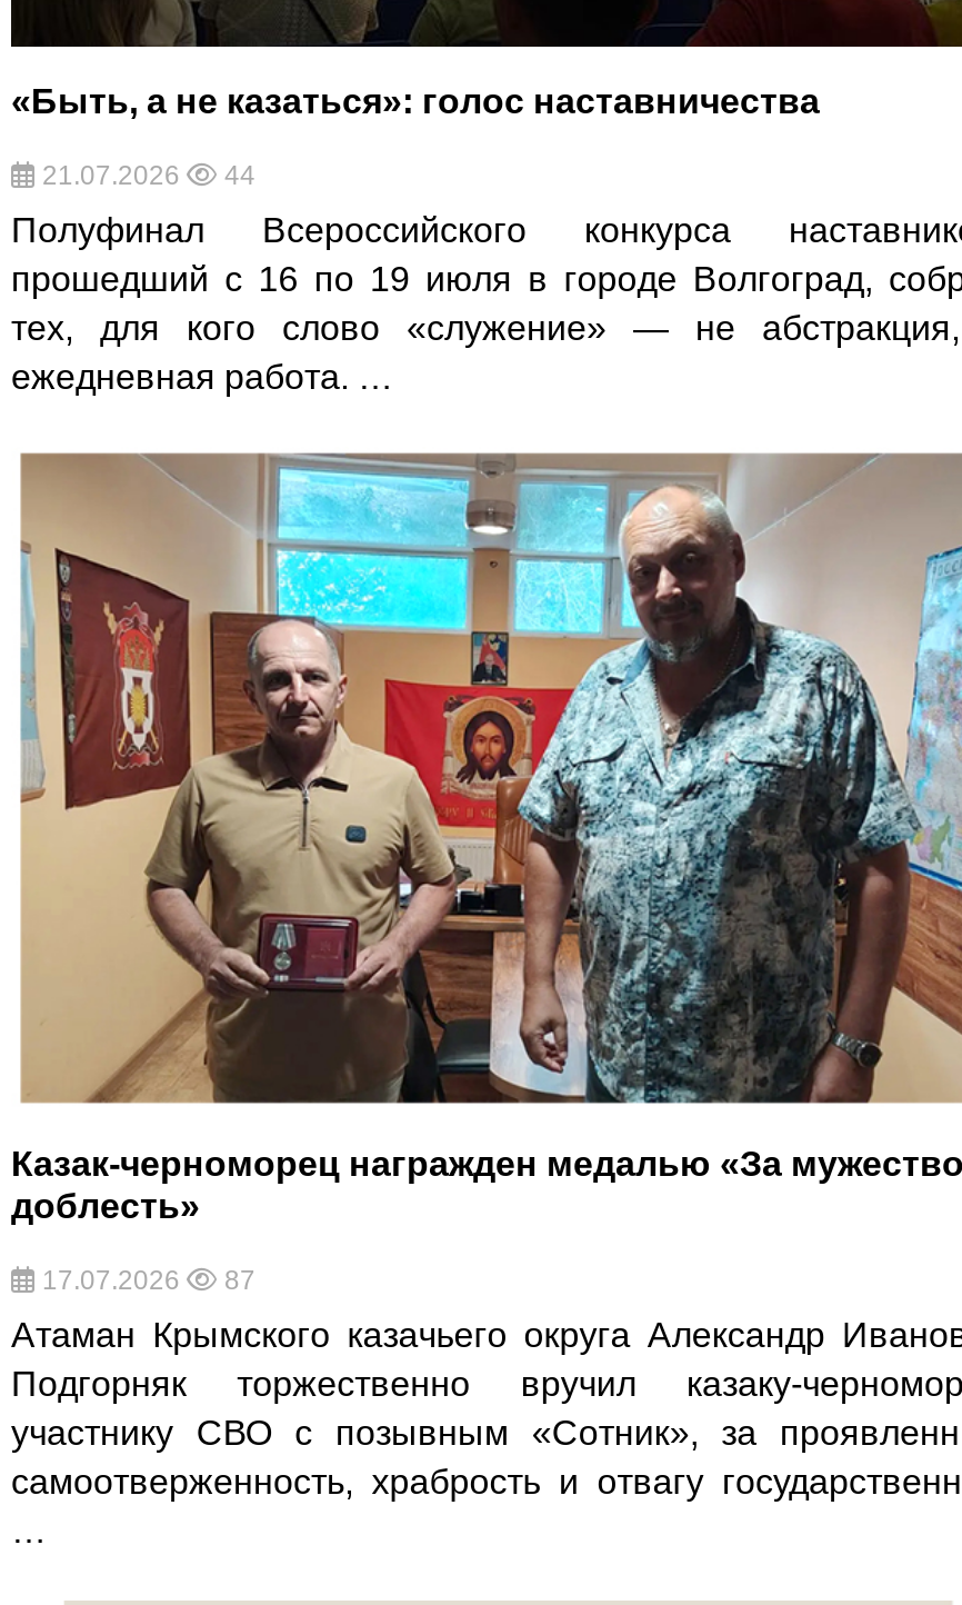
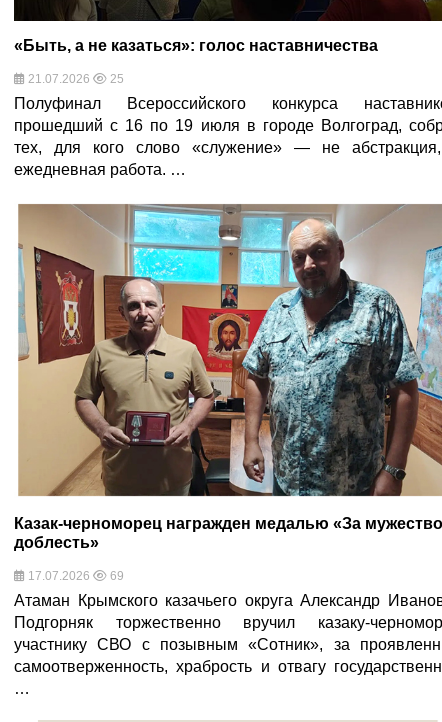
[36,160,255,191] 21.07.2026 44 -> [25,72,124,86] 21.07.2026 25
[36,1265,255,1296] 17.07.2026 87 -> [25,569,124,583] 17.07.2026 69

